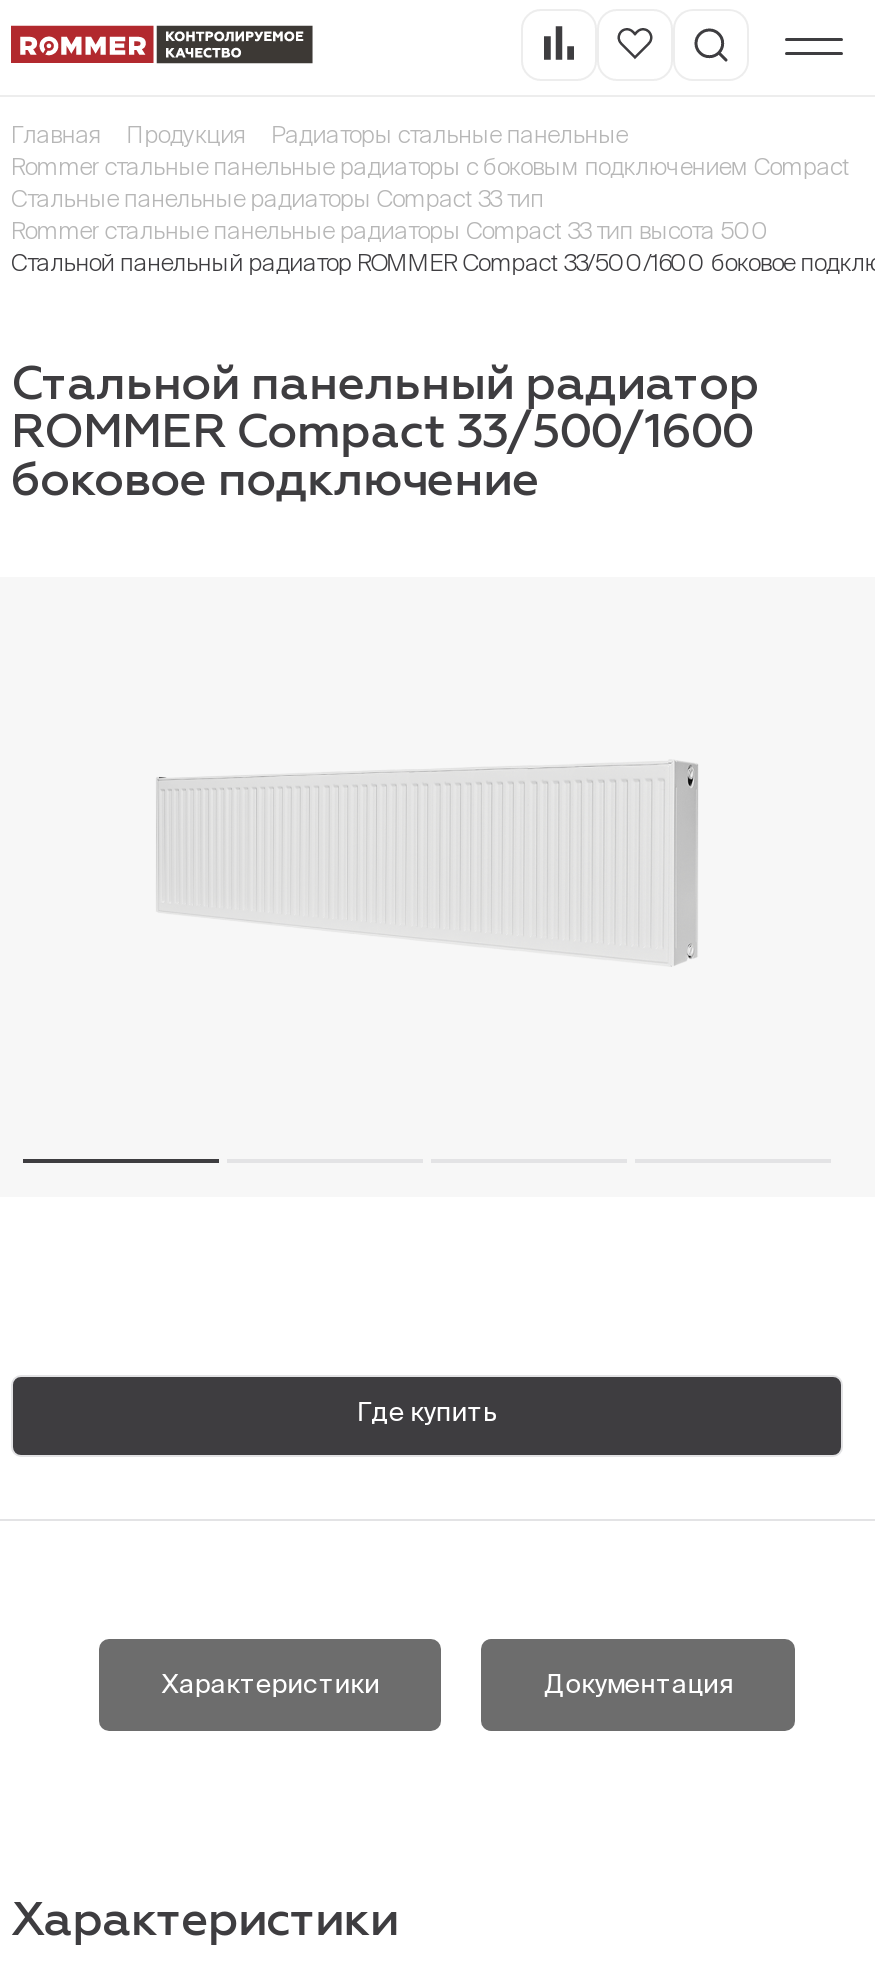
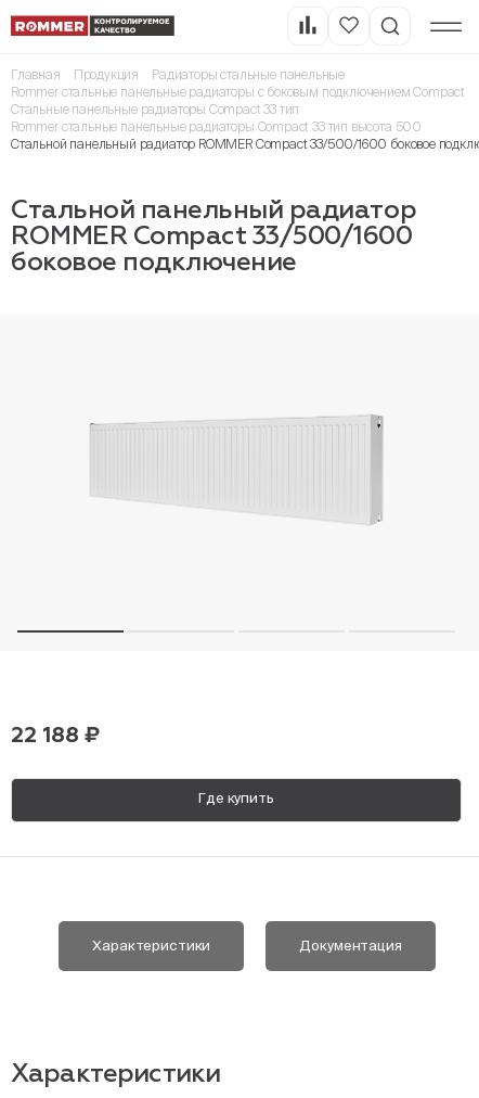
none -> [11,725,100,746] 22 188 ₽

